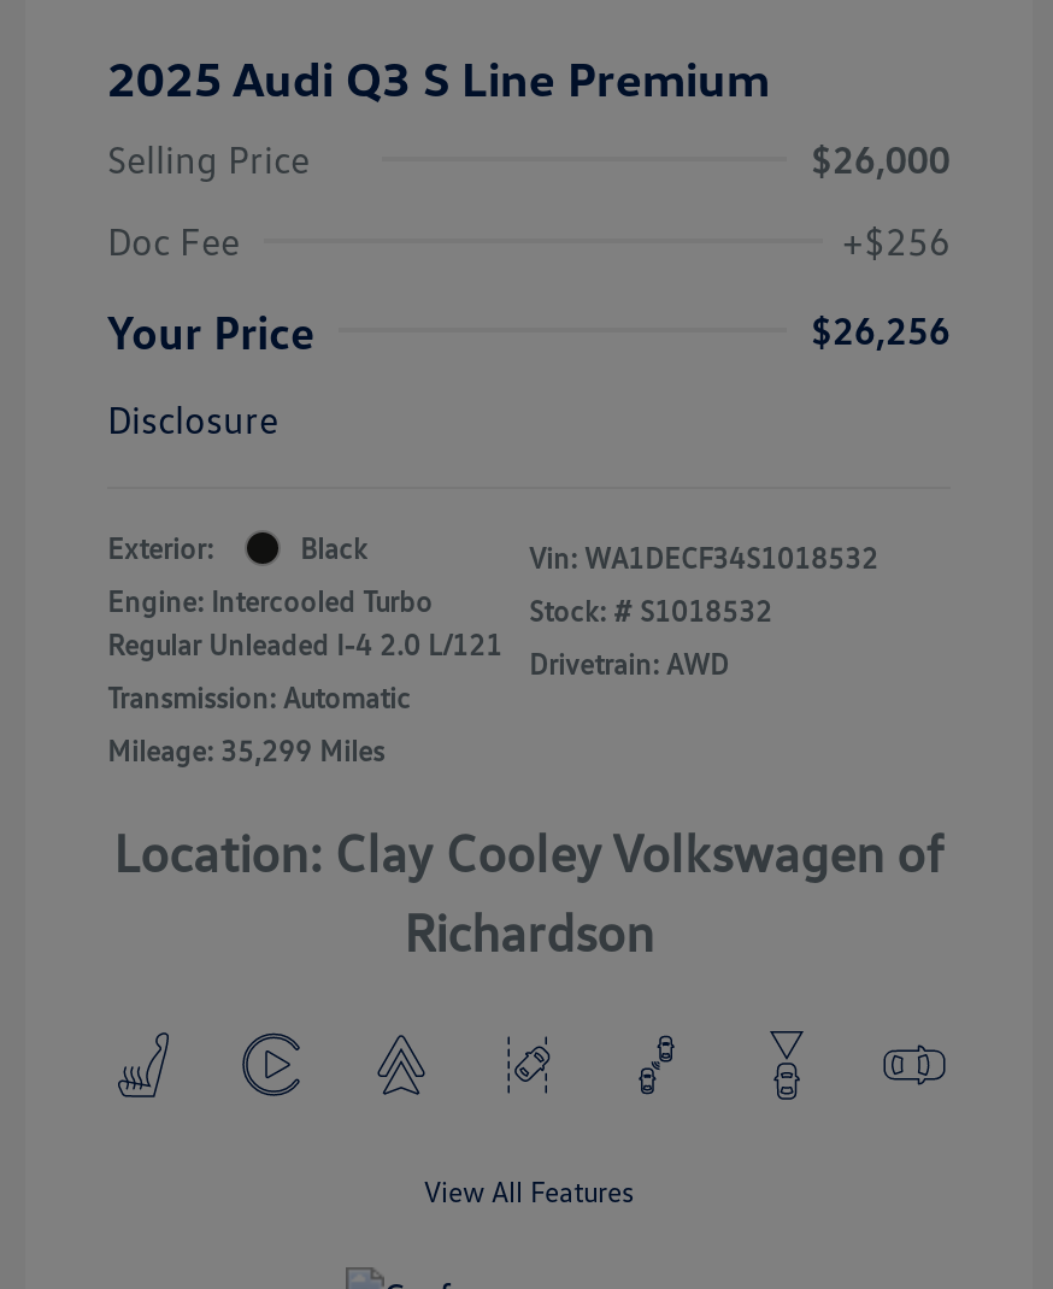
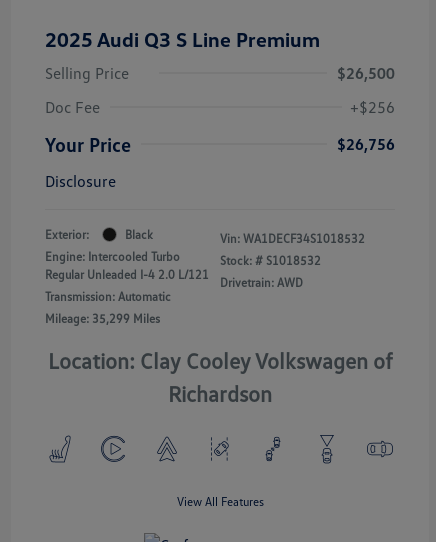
[811,134,951,182] $26,000 -> [337,63,395,83] $26,500
[811,305,951,353] $26,256 -> [337,134,395,154] $26,756

